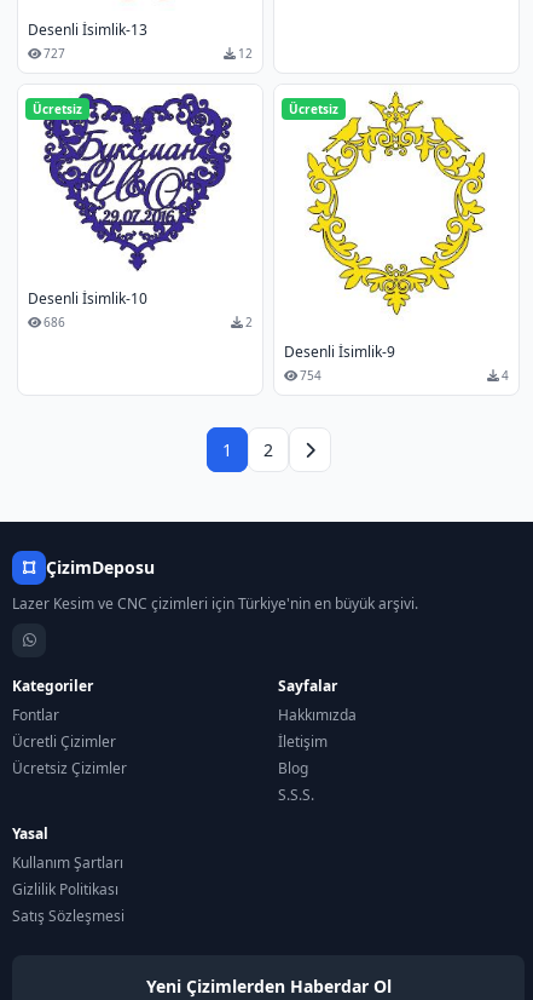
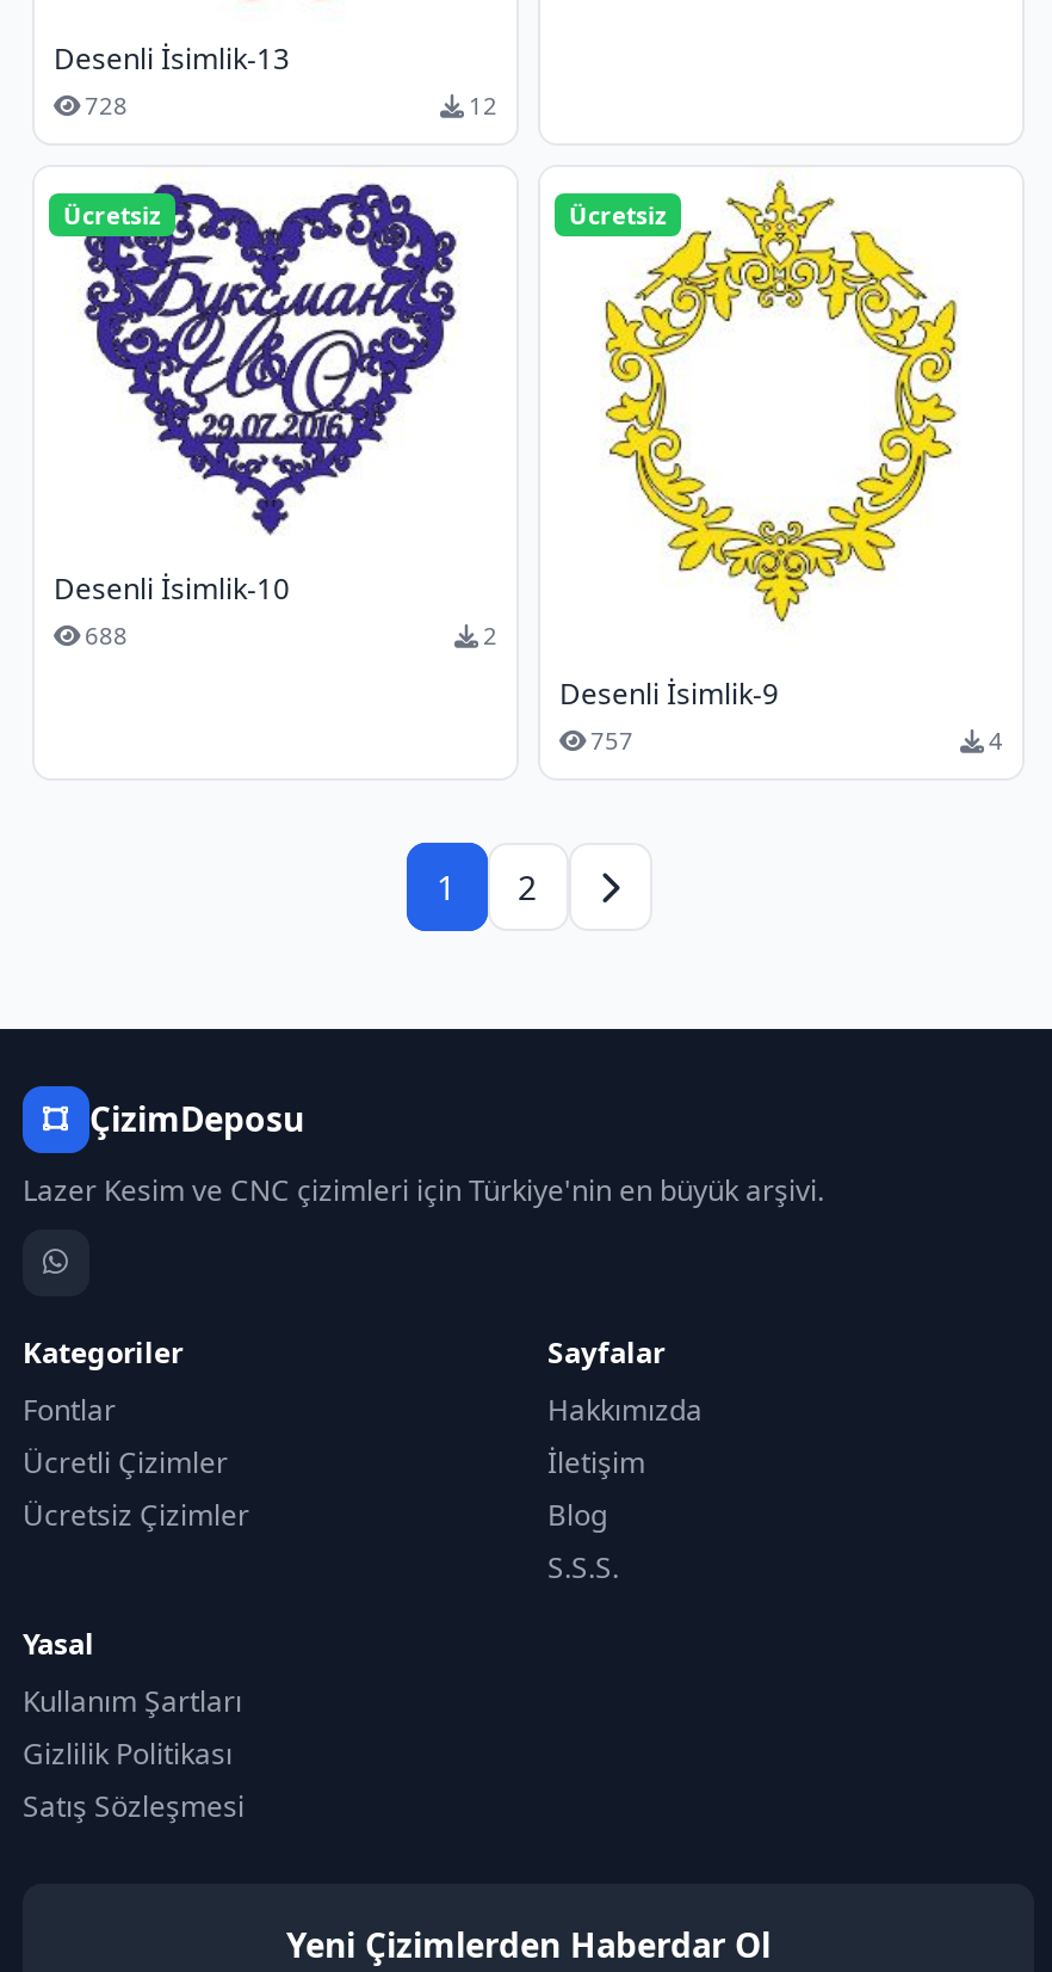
[44,44,65,61] 727 -> [85,87,128,121] 728
[44,314,65,331] 686 -> [85,619,128,652] 688
[300,366,321,383] 754 -> [590,722,633,756] 757

